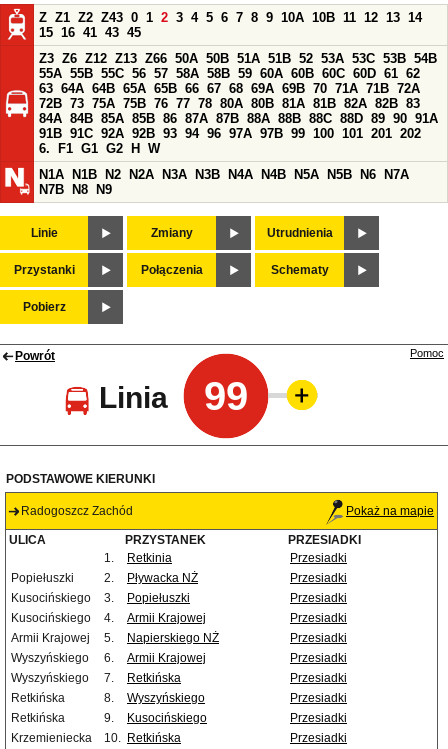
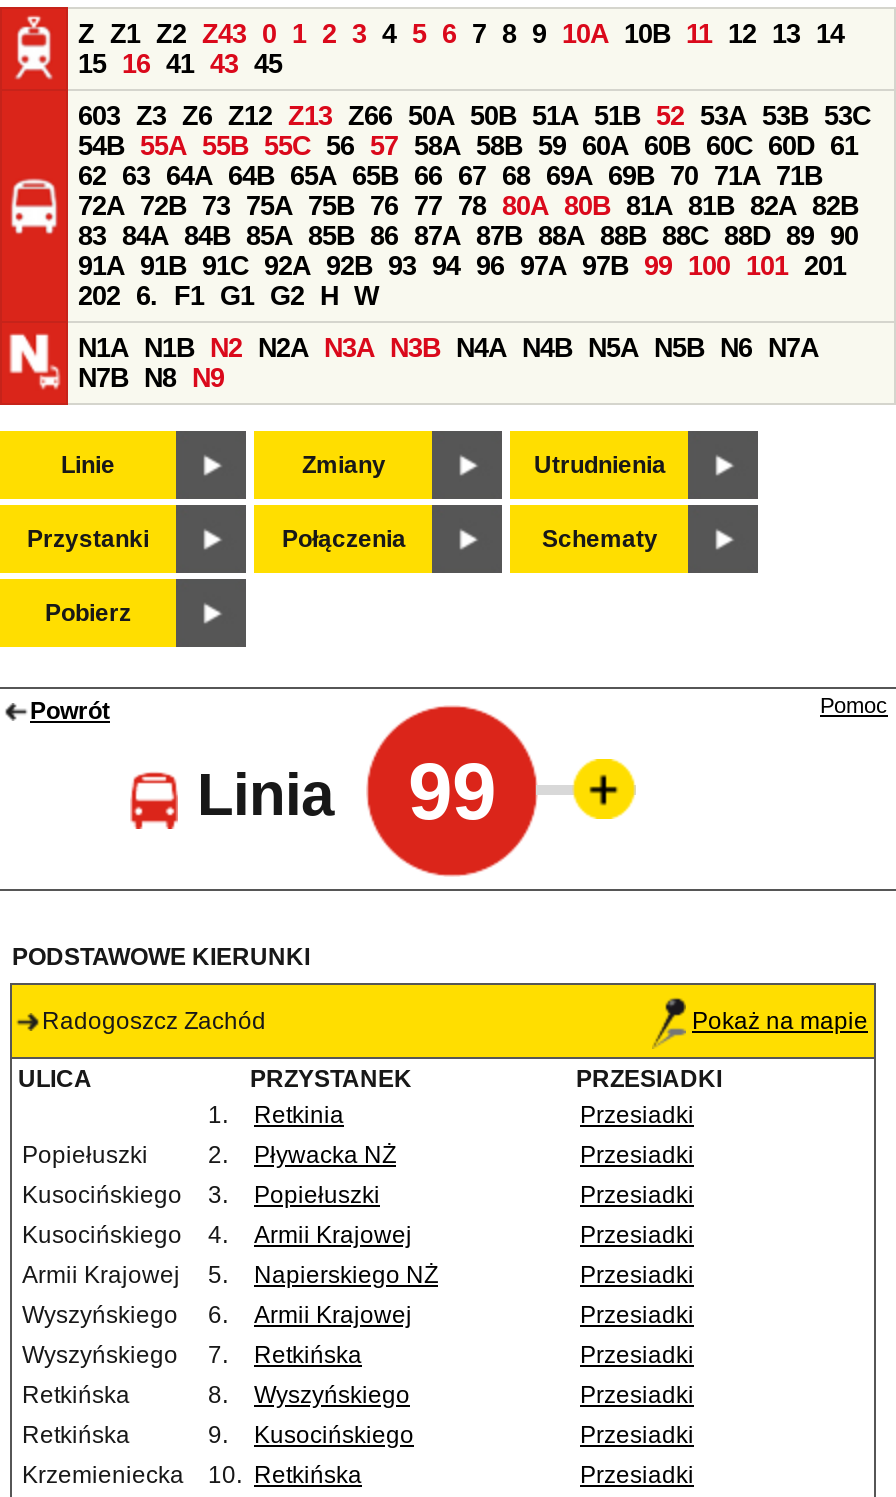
[39,51,438,156] Z3 Z6 Z12 Z13 Z66 50A 50B 51A 51B 52 53A 53C 53B 54B | 55A 55B 55C 56 57 58A 58B 59 60A 60B 60C 60D 61 62 | 63 64A 64B 65A 65B 66 67 68 69A 69B 70 71A 71B 72A | 72B 73 75A 75B 76 77 78 80A 80B 81A 81B 82A 82B 83 | 84A 84B 85A 85B 86 87A 87B 88A 88B 88C 88D 89 90 91A | 91B 91C 92A 92B 93 94 96 97A 97B 99 100 101 201 202 | 6. F1 G1 G2 H W -> [78,101,870,311] 603 Z3 Z6 Z12 Z13 Z66 50A 50B 51A 51B 52 53A 53B 53C | 54B 55A 55B 55C 56 57 58A 58B 59 60A 60B 60C 60D 61 | 62 63 64A 64B 65A 65B 66 67 68 69A 69B 70 71A 71B | 72A 72B 73 75A 75B 76 77 78 80A 80B 81A 81B 82A 82B | 83 84A 84B 85A 85B 86 87A 87B 88A 88B 88C 88D 89 90 | 91A 91B 91C 92A 92B 93 94 96 97A 97B 99 100 101 201 | 202 6. F1 G1 G2 H W

